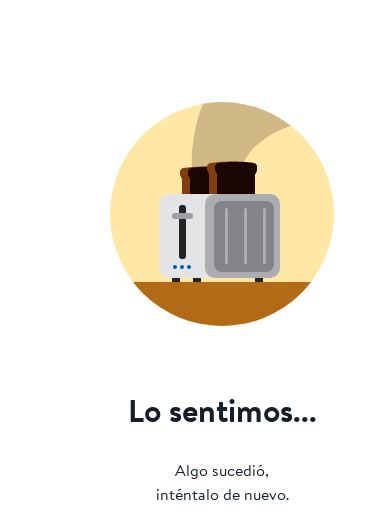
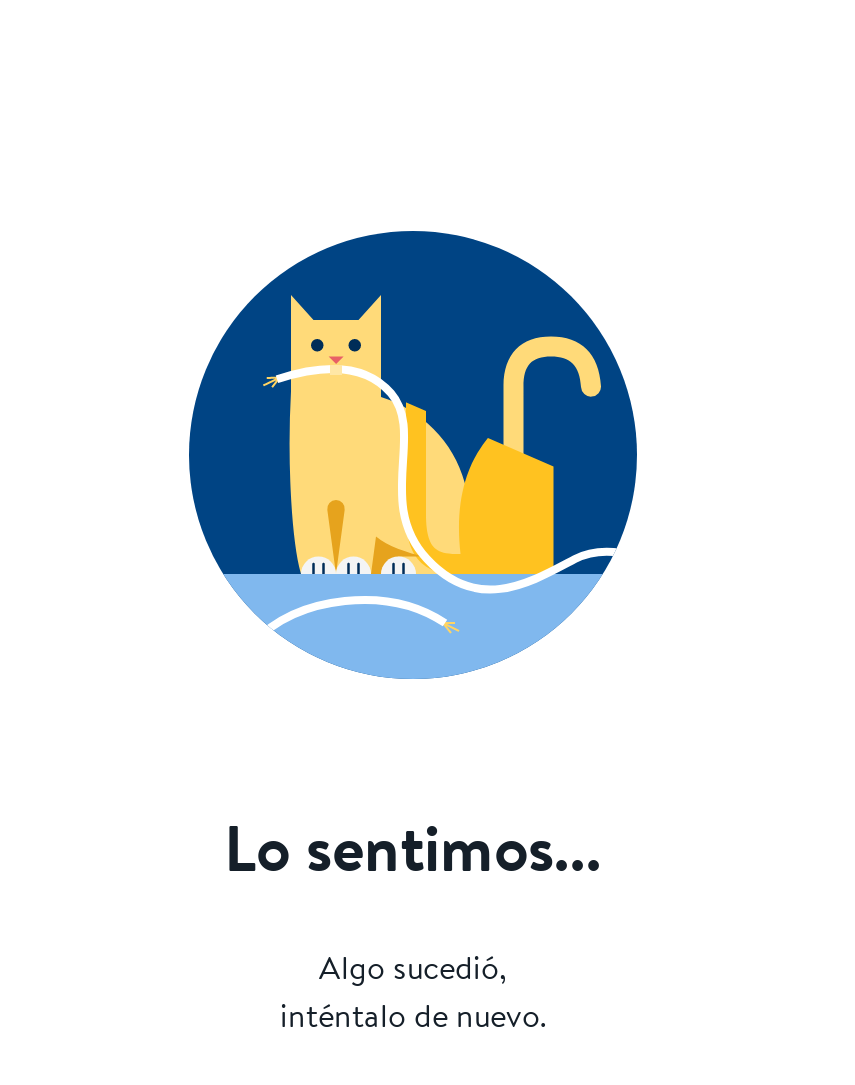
[110,101,334,327] [image] -> [187,229,639,681] [image]

